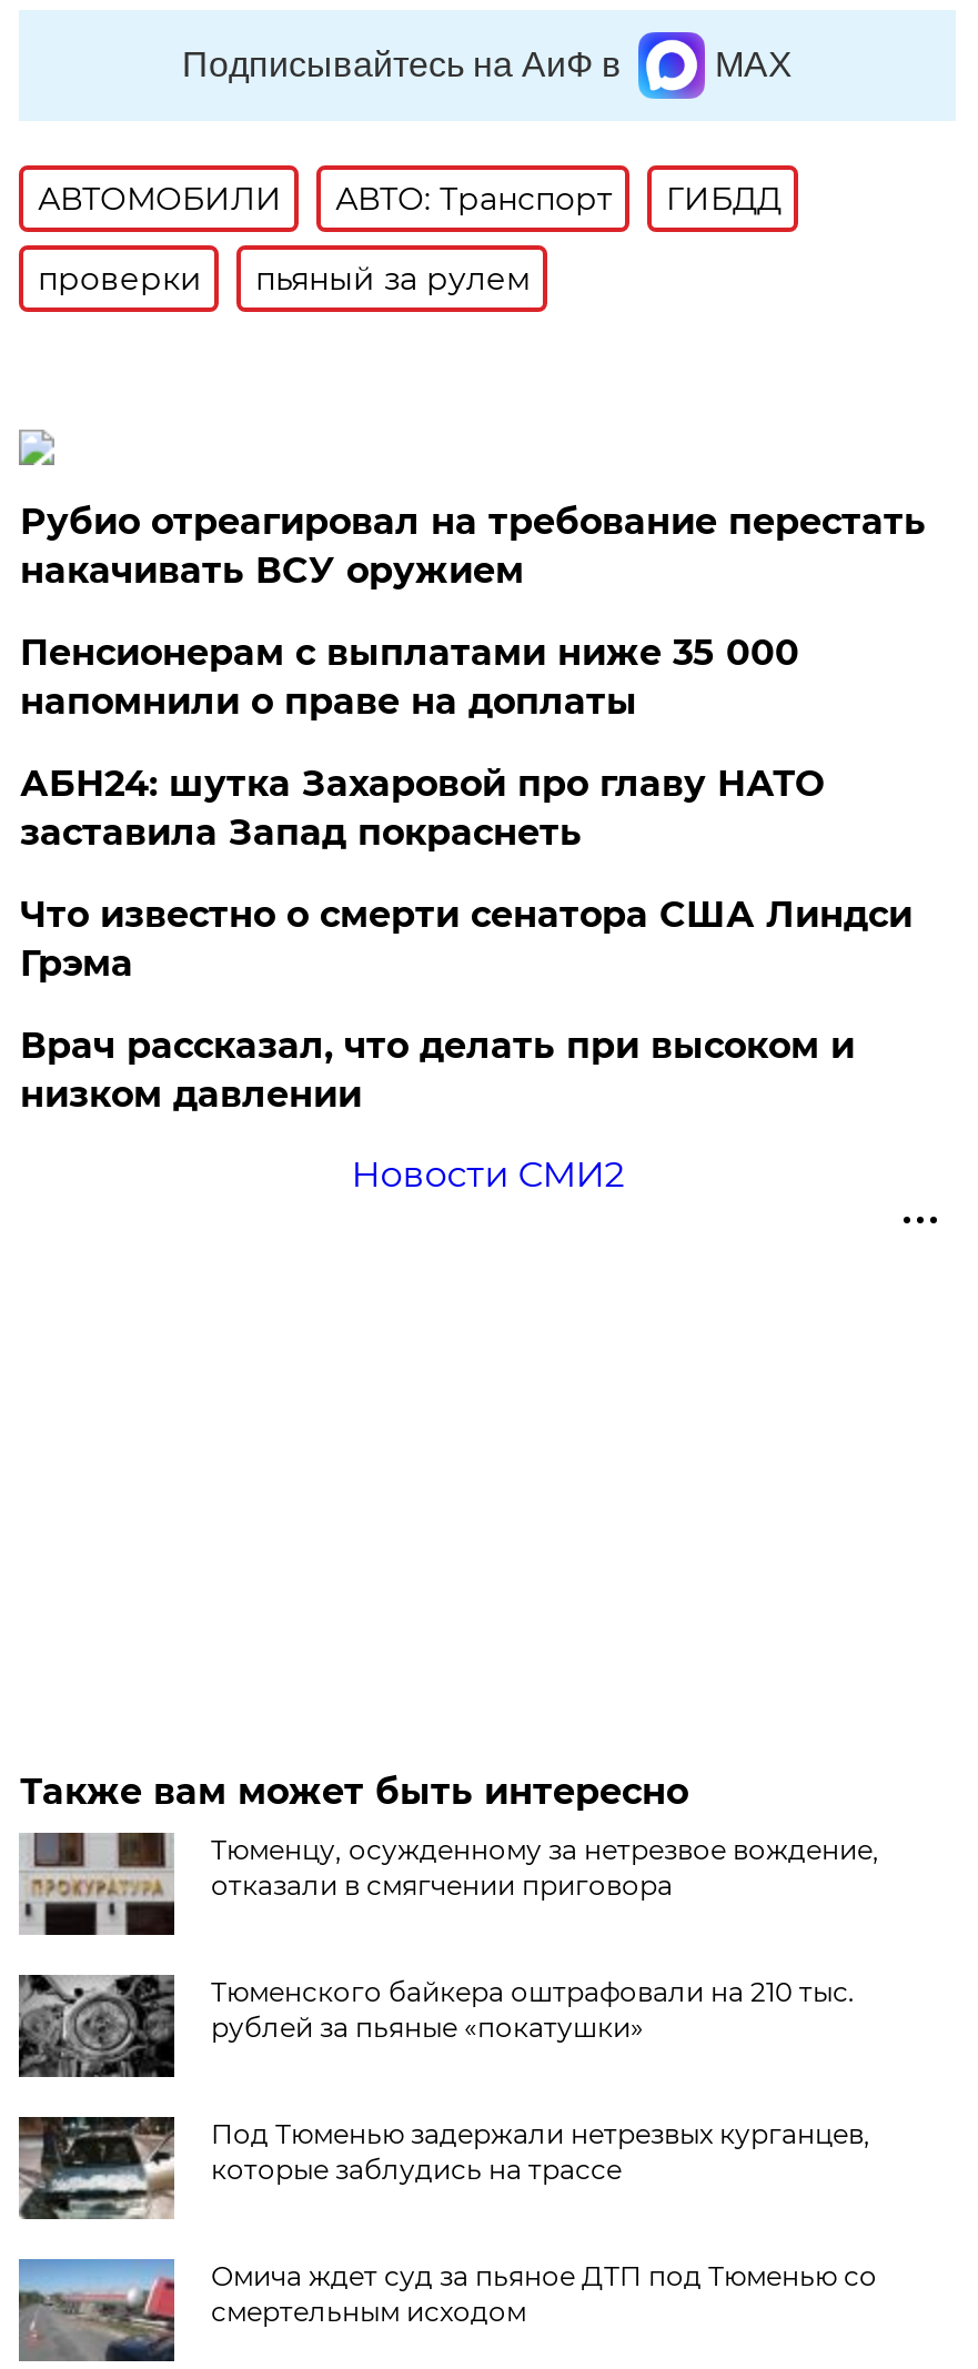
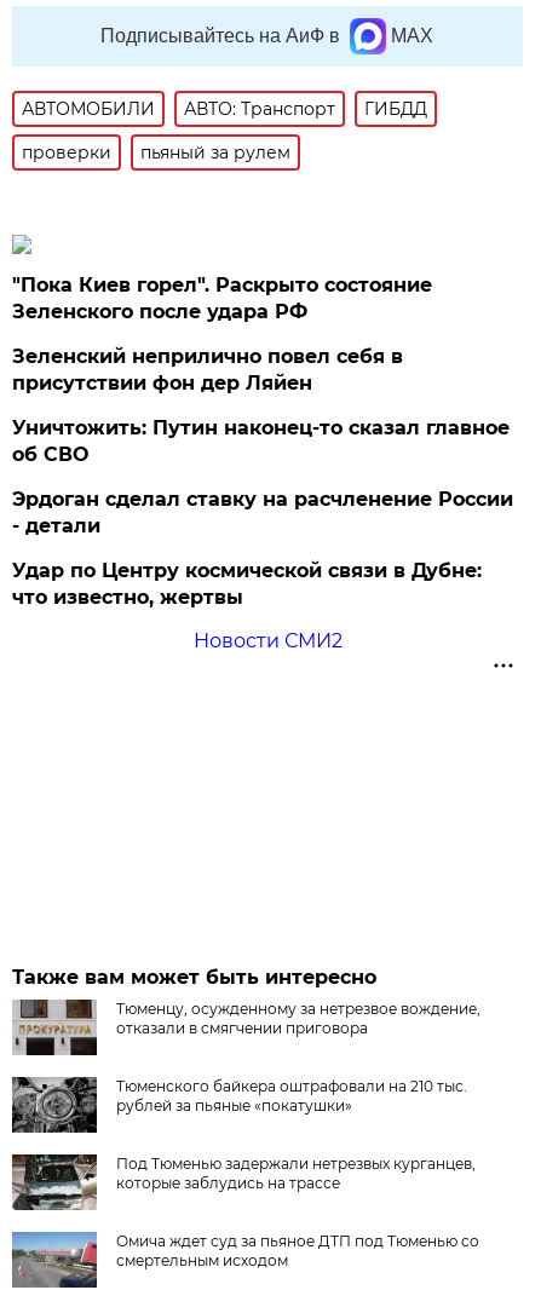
[20,501,926,592] Рубио отреагировал на требование перестать | накачивать ВСУ оружием -> [13,273,433,323] "Пока Киев горел". Раскрыто состояние | Зеленского после удара РФ
[20,632,799,723] Пенсионерам с выплатами ниже 35 000 | напомнили о праве на доплаты -> [13,345,404,395] Зеленский неприлично повел cебя в | присутствии фон дер Ляйен
[20,763,823,854] АБН24: шутка Захаровой про главу НАТО | заставила Запад покраснеть -> [13,416,510,466] Уничтожить: Путин наконец-то сказал главное | об СВО
[20,894,912,985] Что известно о смерти сенатора США Линдси | Грэма -> [13,488,514,537] Эрдоган сделал ставку на расчленение России | - детали
[20,1025,855,1116] Врач рассказал, что делать при высоком и | низком давлении -> [13,559,482,609] Удар по Центру космической связи в Дубне: | что известно, жертвы

